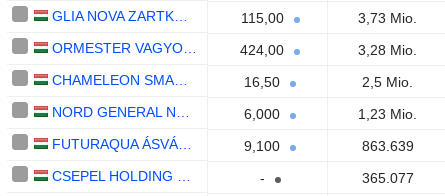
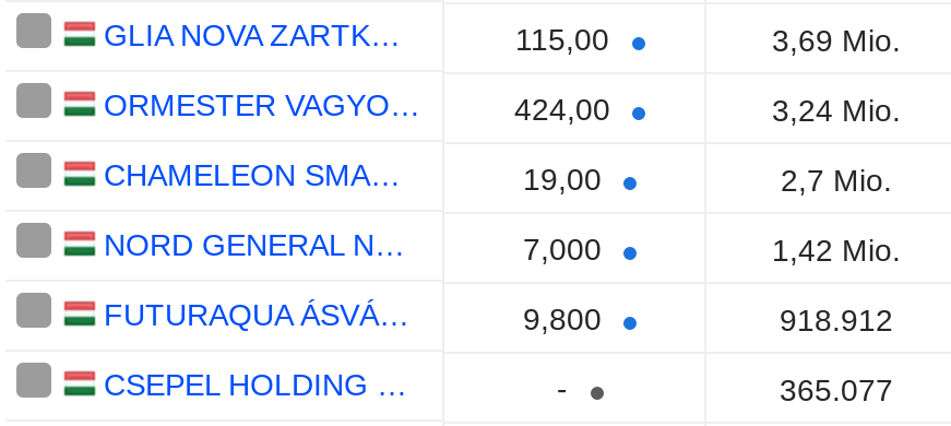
[358,10,417,26] 3,73 Mio. -> [772,23,901,58] 3,69 Mio.
[358,42,417,58] 3,28 Mio. -> [772,93,901,128] 3,24 Mio.
[244,74,280,90] 16,50 -> [523,163,602,198] 19,00
[362,74,413,90] 2,5 Mio. -> [781,163,892,198] 2,7 Mio.
[244,106,280,122] 6,000 -> [523,233,602,268] 7,000
[358,106,417,122] 1,23 Mio. -> [772,233,901,268] 1,42 Mio.
[244,138,280,154] 9,100 -> [523,303,602,338] 9,800
[361,138,413,154] 863.639 -> [780,303,893,338] 918.912

